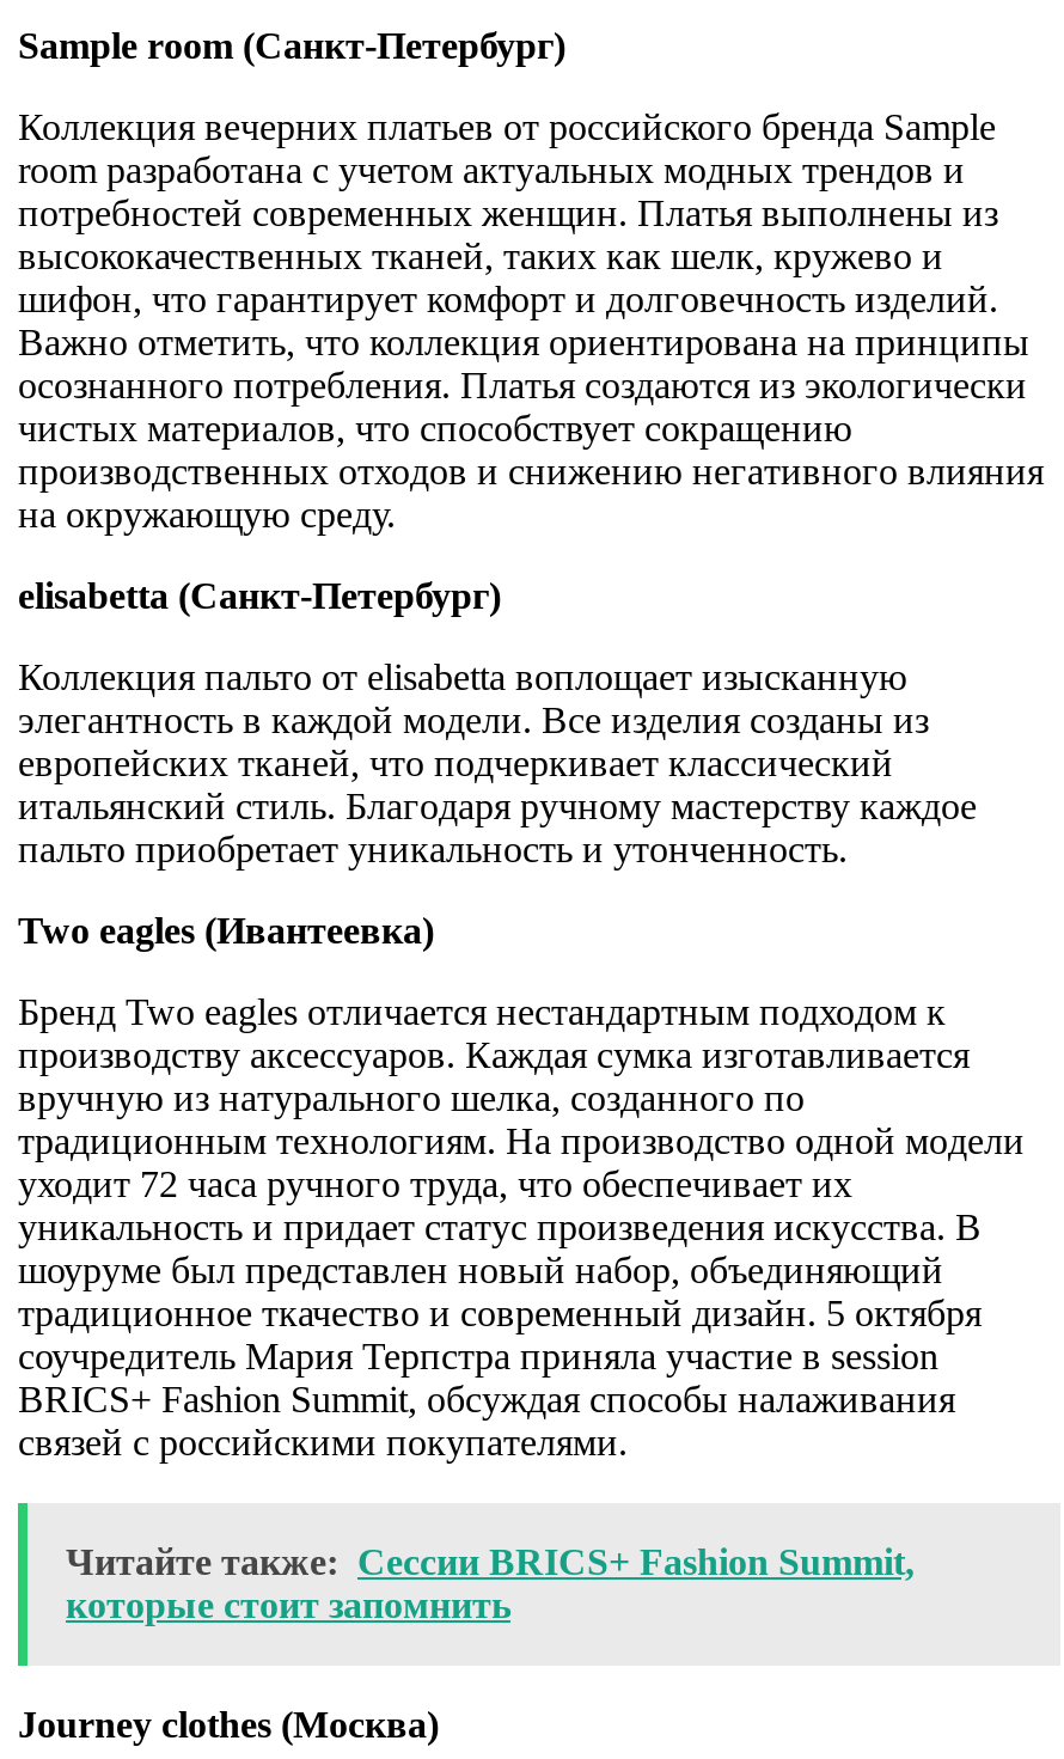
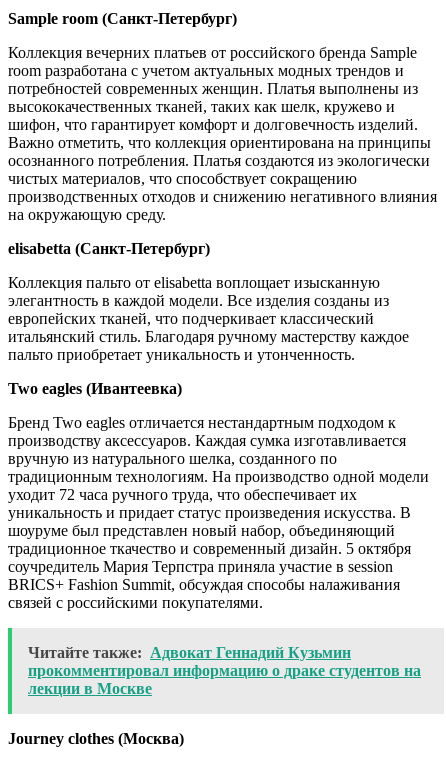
[66,1541,915,1625] Читайте также: Сессии BRICS+ Fashion Summit, | которые стоит запомнить -> [28,644,421,697] Читайте также: Адвокат Геннадий Кузьмин | прокомментировал информацию о драке студентов на | лекции в Москве

